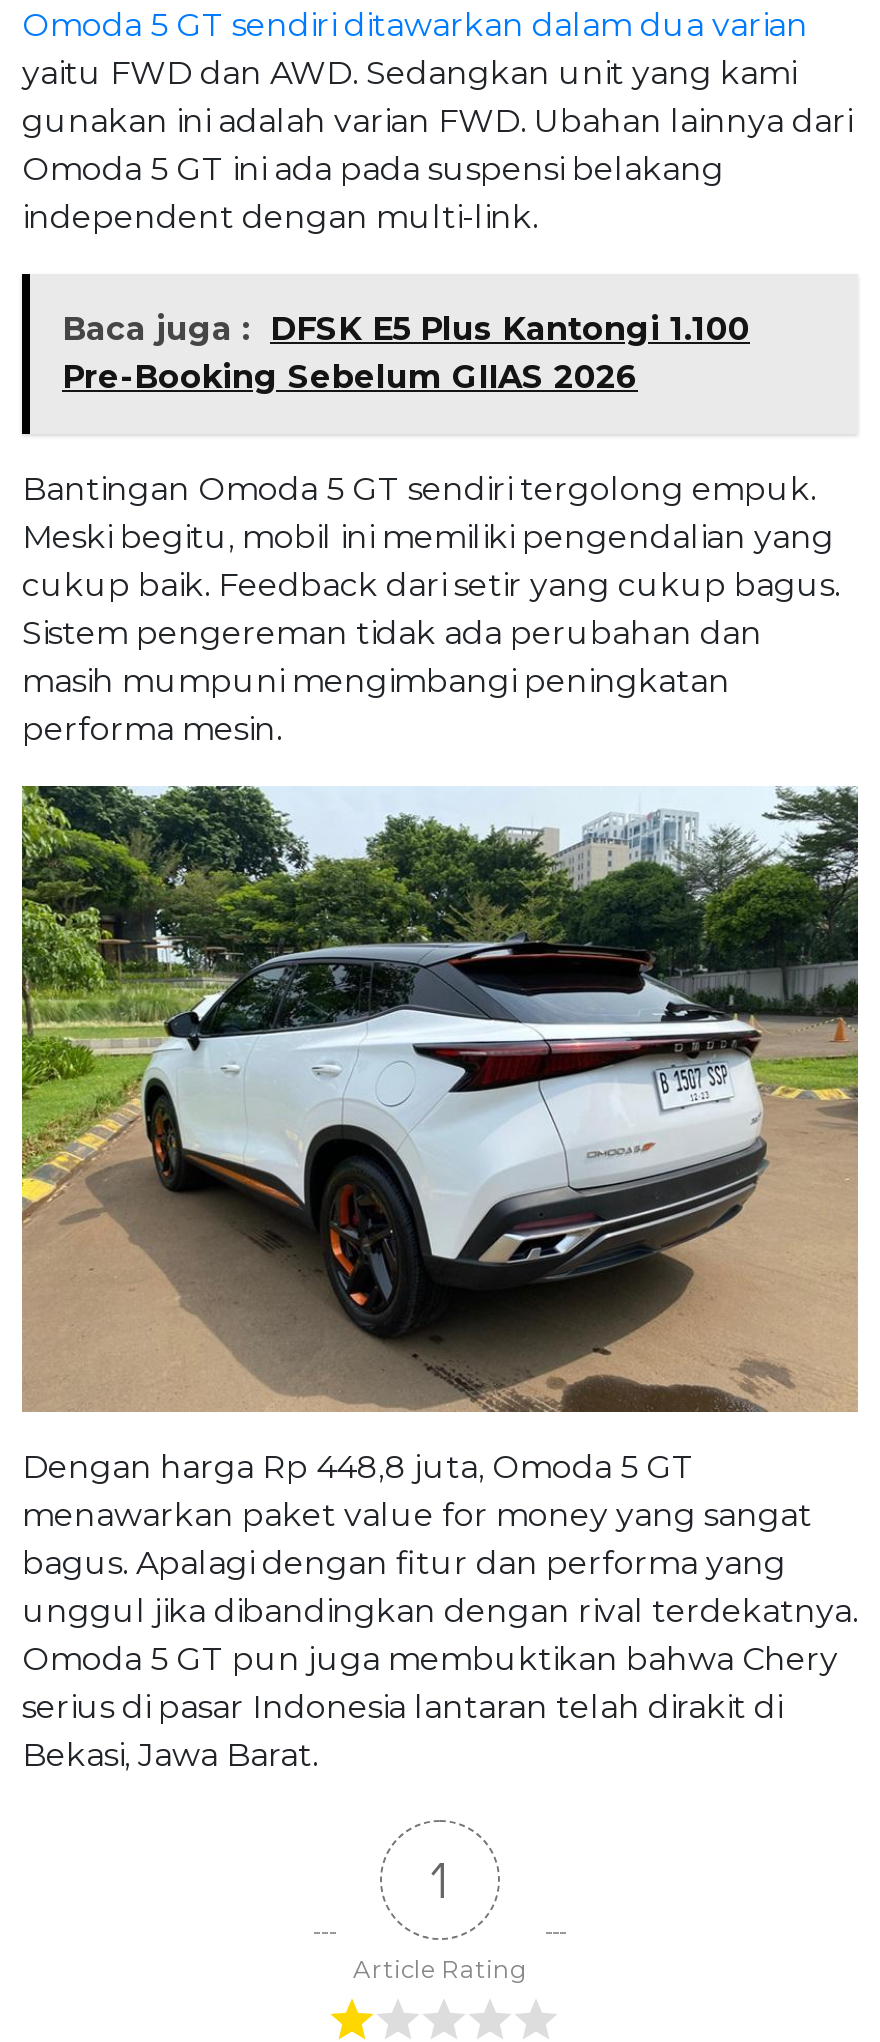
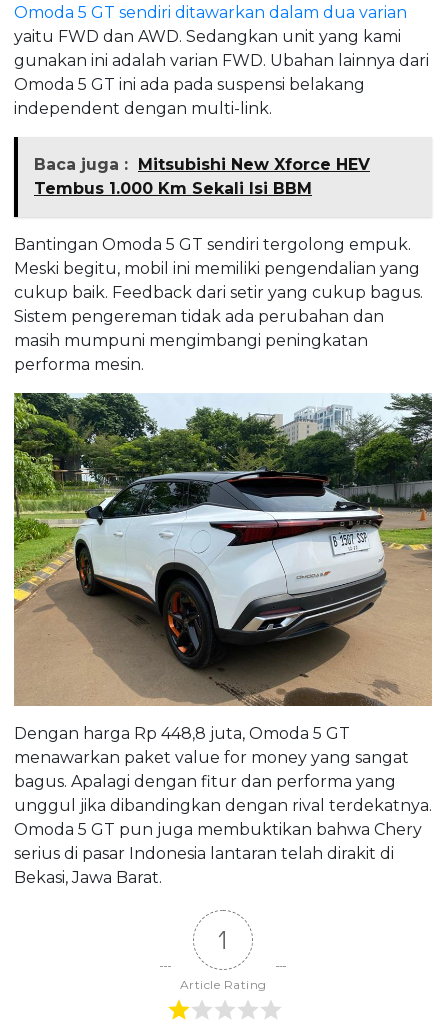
[62,310,750,396] Baca juga : DFSK E5 Plus Kantongi 1.100 | Pre-Booking Sebelum GIIAS 2026 -> [34,155,370,198] Baca juga : Mitsubishi New Xforce HEV | Tembus 1.000 Km Sekali Isi BBM

